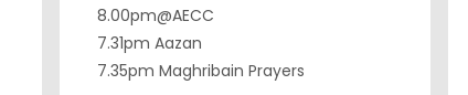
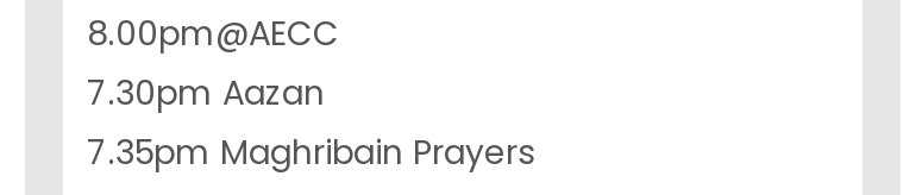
[97,32,202,54] 7.31pm Aazan -> [87,69,325,117] 7.30pm Aazan

